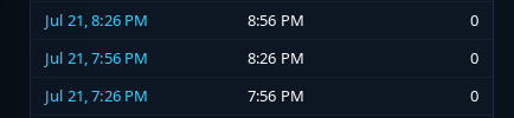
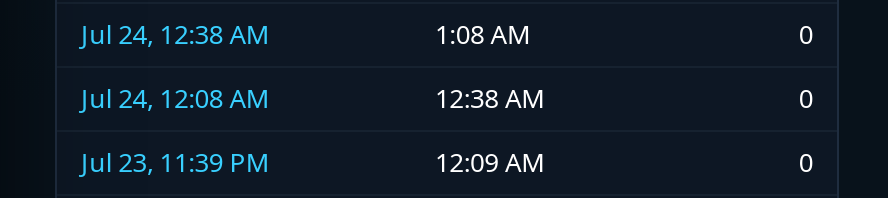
[45,10,304,31] Jul 21, 8:26 PM | 8:56 PM -> [81,16,531,52] Jul 24, 12:38 AM | 1:08 AM
[45,47,304,69] Jul 21, 7:56 PM | 8:26 PM -> [81,80,546,116] Jul 24, 12:08 AM | 12:38 AM
[45,85,304,106] Jul 21, 7:26 PM | 7:56 PM -> [81,144,546,180] Jul 23, 11:39 PM | 12:09 AM

